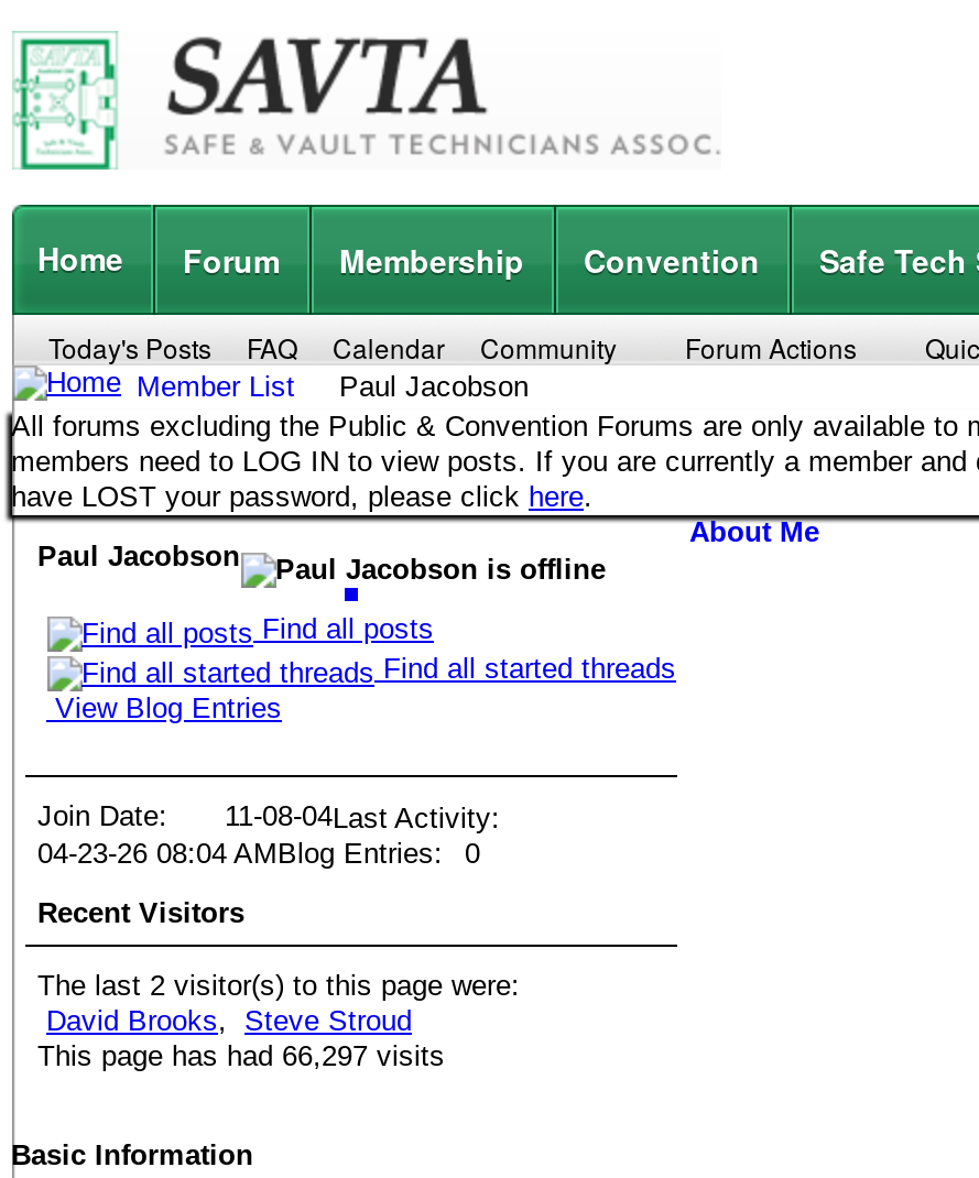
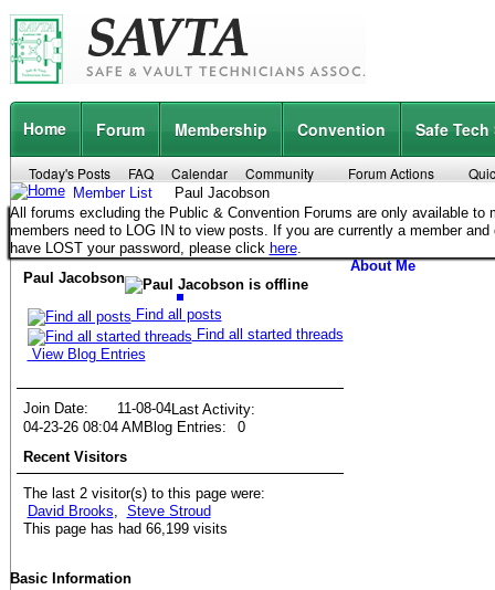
[37,1038,445,1071] This page has had 66,297 visits -> [23,520,227,537] This page has had 66,199 visits

